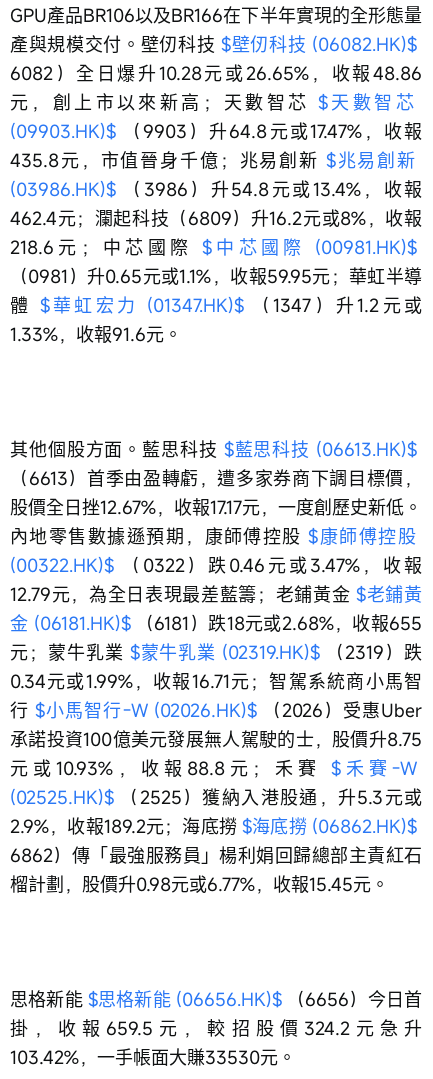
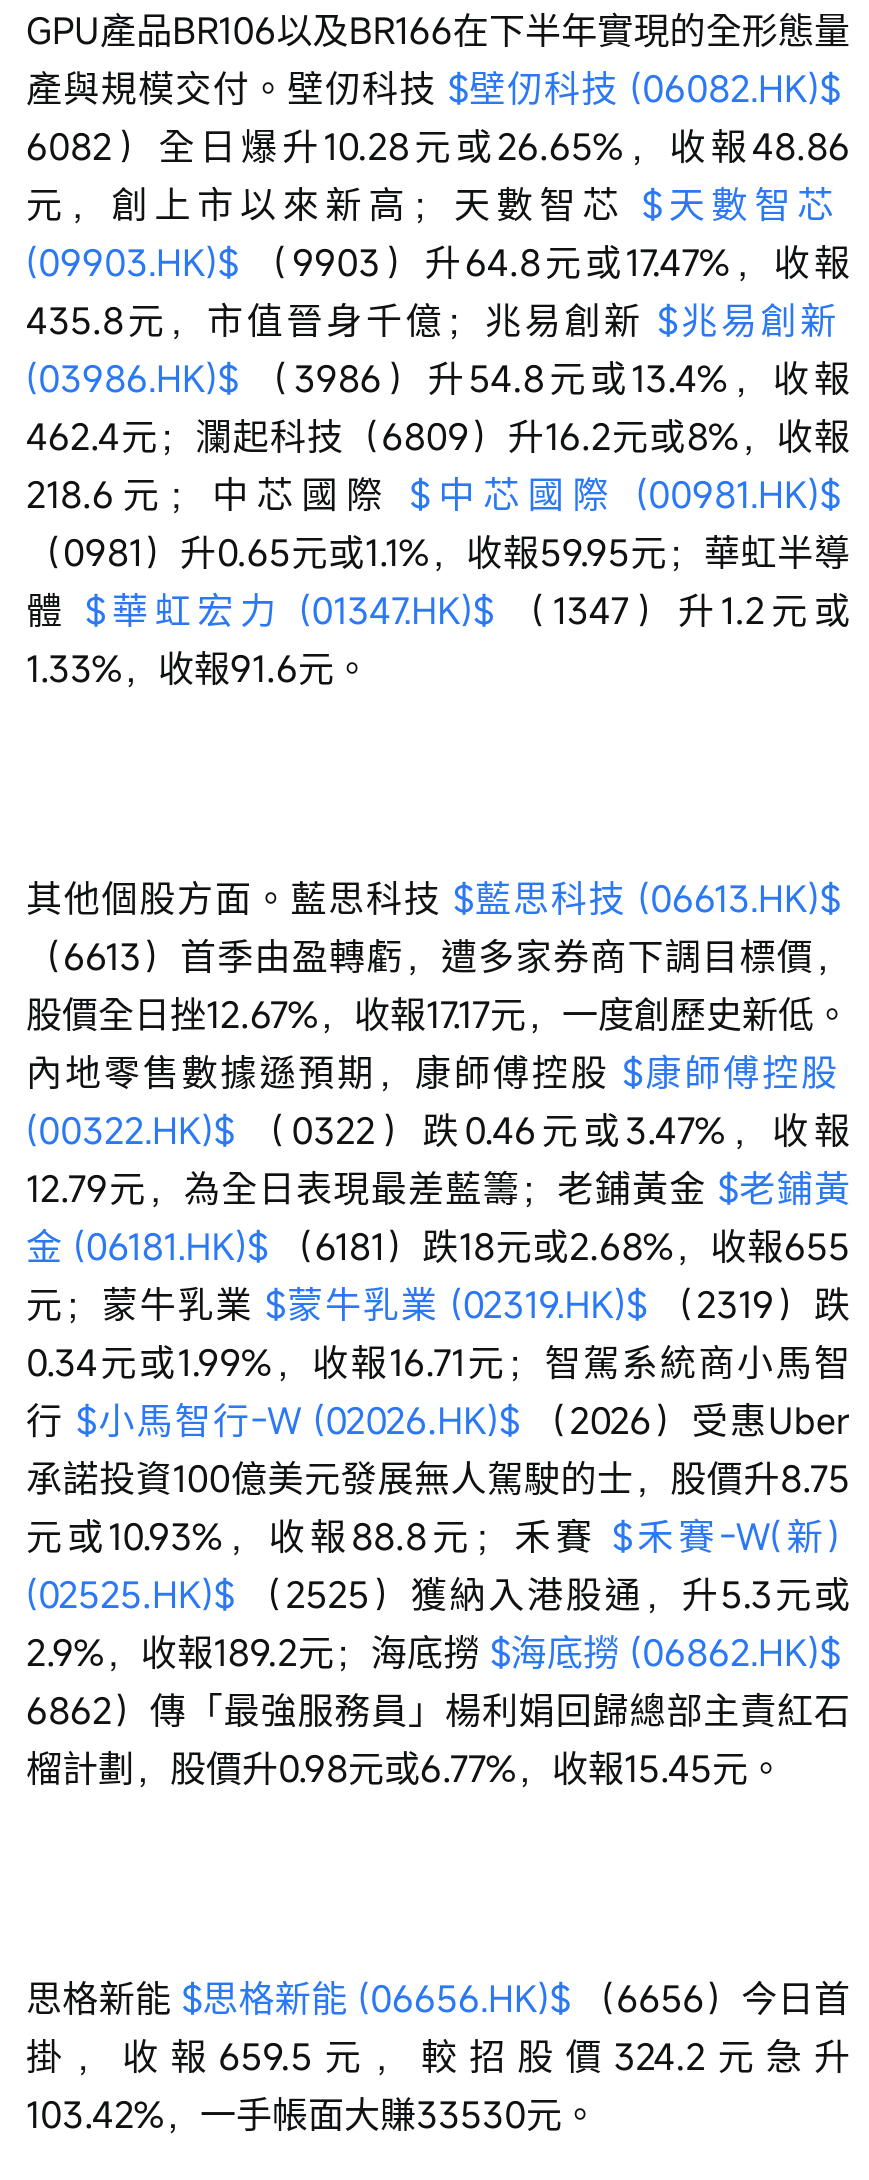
[10,756,422,780] 元或10.93%，收報88.8元；禾賽$禾賽-W -> [26,1512,850,1560] 元或10.93%，收報88.8元；禾賽$禾賽-W(新)

